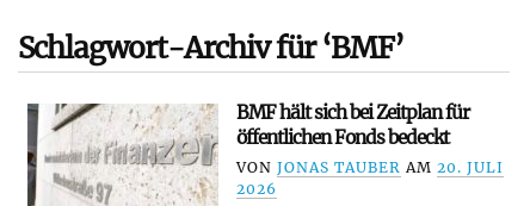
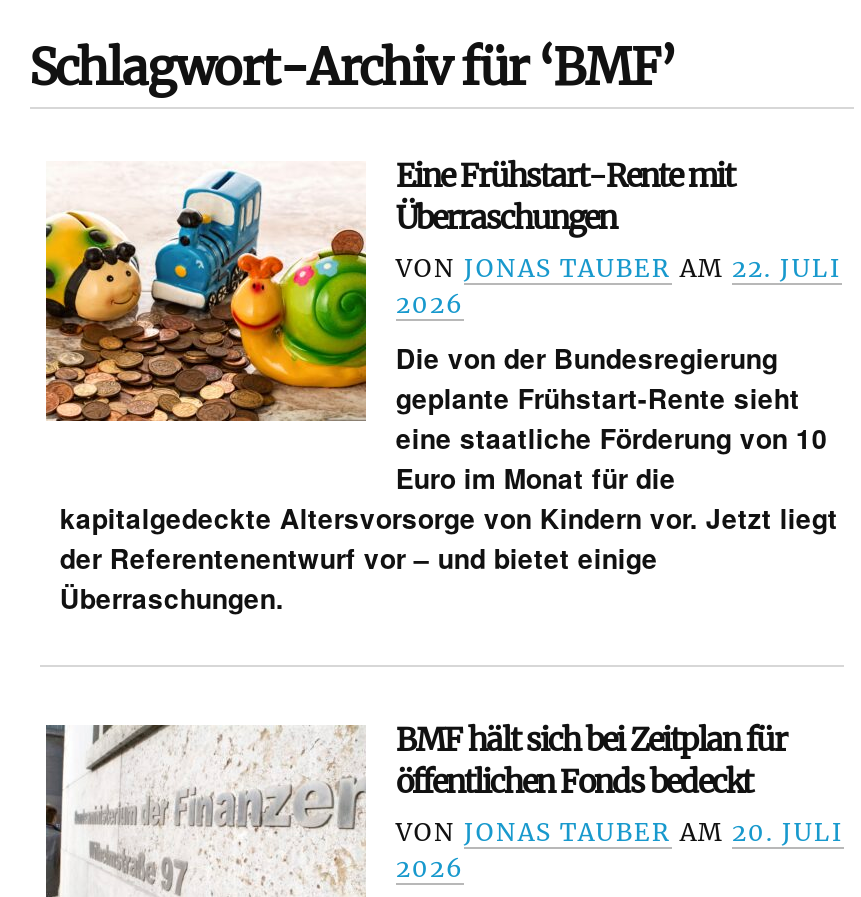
none -> [44,157,842,617] [image] | Eine Frühstart-Rente mit | Überraschungen | VON JONAS TAUBER AM 22. JULI | 2026 | Die von der Bundesregierung | geplante Frühstart-Rente sieht | eine staatliche Förderung von 10 | Euro im Monat für die | kapitalgedeckte Altersvorsorge von Kindern vor. Jetzt liegt | der Referentenentwurf vor – und bietet einige | Überraschungen.

